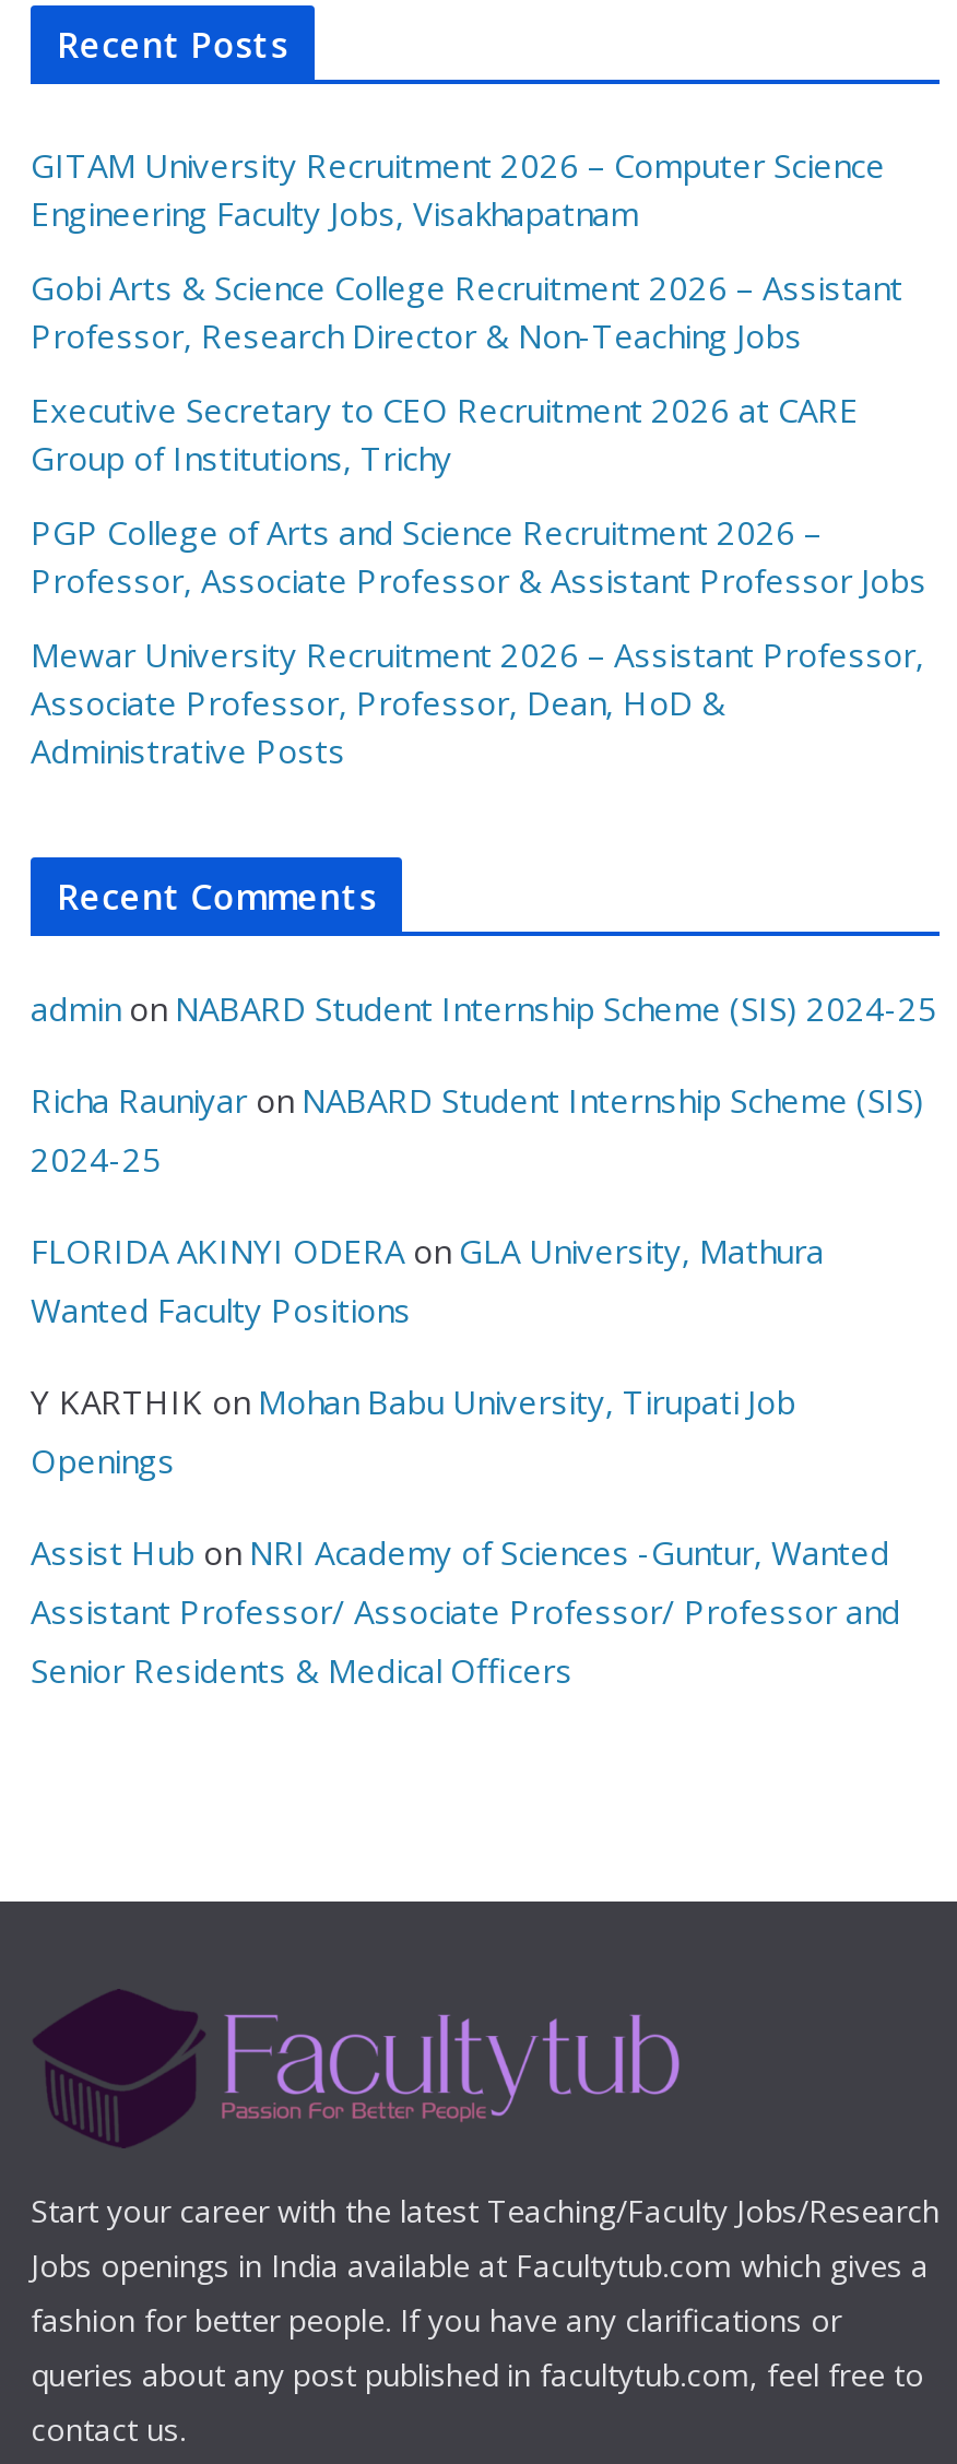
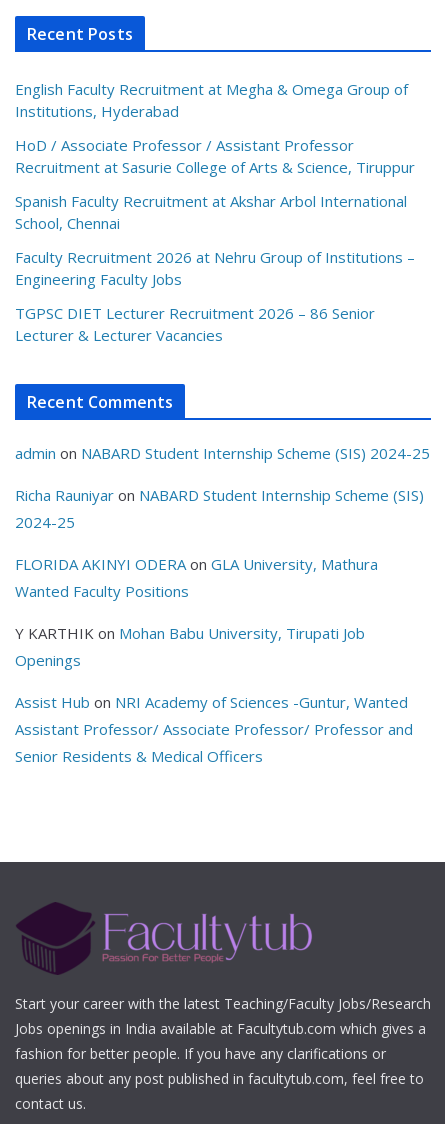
[31,143,885,235] GITAM University Recruitment 2026 – Computer Science | Engineering Faculty Jobs, Visakhapatnam -> [15,79,408,121] English Faculty Recruitment at Megha & Omega Group of | Institutions, Hyderabad
[31,266,902,357] Gobi Arts & Science College Recruitment 2026 – Assistant | Professor, Research Director & Non-Teaching Jobs -> [15,135,415,177] HoD / Associate Professor / Assistant Professor | Recruitment at Sasurie College of Arts & Science, Tiruppur
[31,388,859,480] Executive Secretary to CEO Recruitment 2026 at CARE | Group of Institutions, Trichy -> [15,191,407,233] Spanish Faculty Recruitment at Akshar Arbol International | School, Chennai
[31,510,926,602] PGP College of Arts and Science Recruitment 2026 – | Professor, Associate Professor & Assistant Professor Jobs -> [15,247,415,289] Faculty Recruitment 2026 at Nehru Group of Institutions – | Engineering Faculty Jobs
[31,633,924,772] Mewar University Recruitment 2026 – Assistant Professor, | Associate Professor, Professor, Dean, HoD & | Administrative Posts -> [15,303,375,345] TGPSC DIET Lecturer Recruitment 2026 – 86 Senior | Lecturer & Lecturer Vacancies

